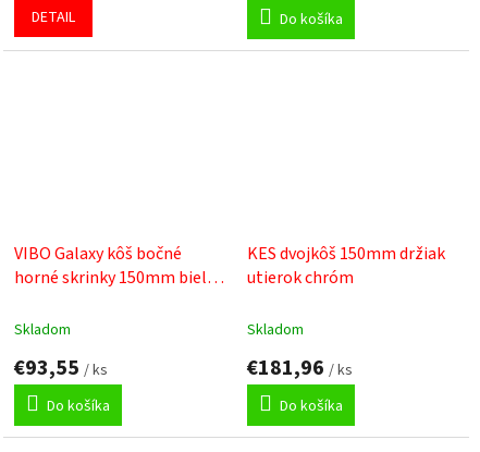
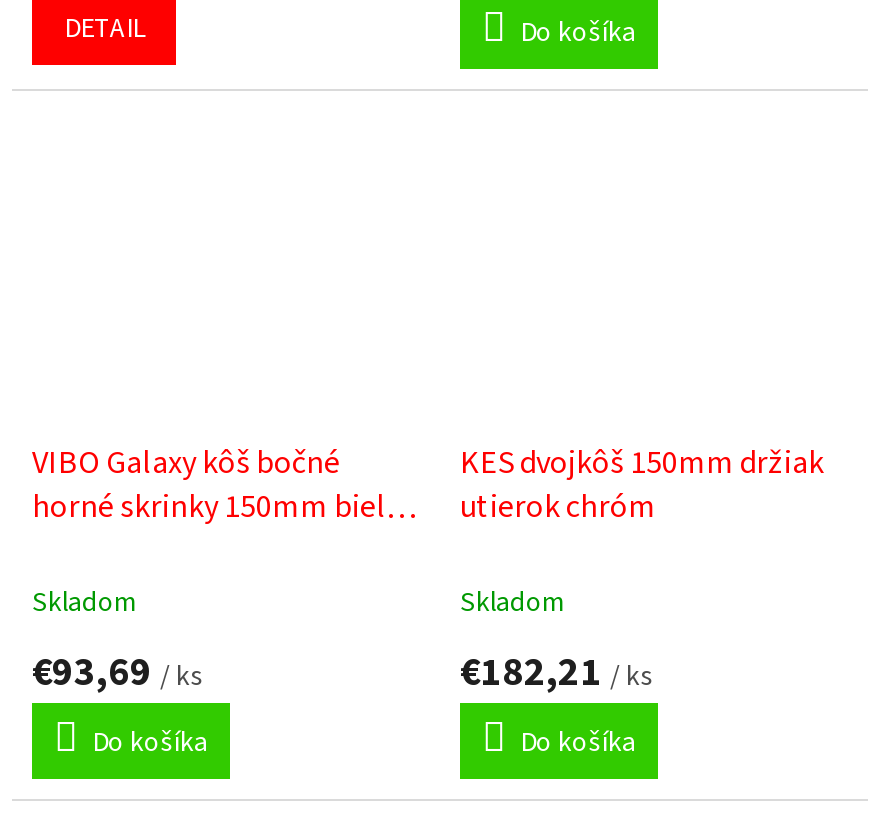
[14,353,108,384] €93,55 / ks -> [32,646,204,702] €93,69 / ks
[247,353,353,384] €181,96 / ks -> [460,646,654,702] €182,21 / ks

